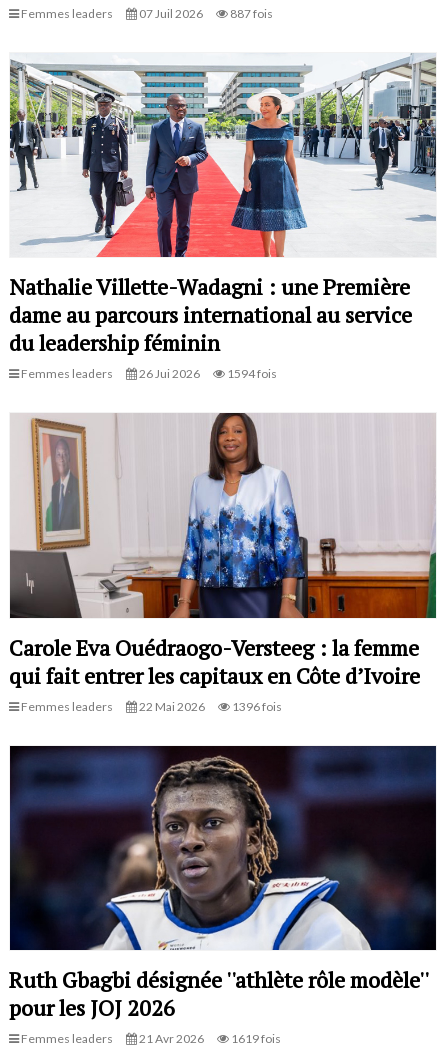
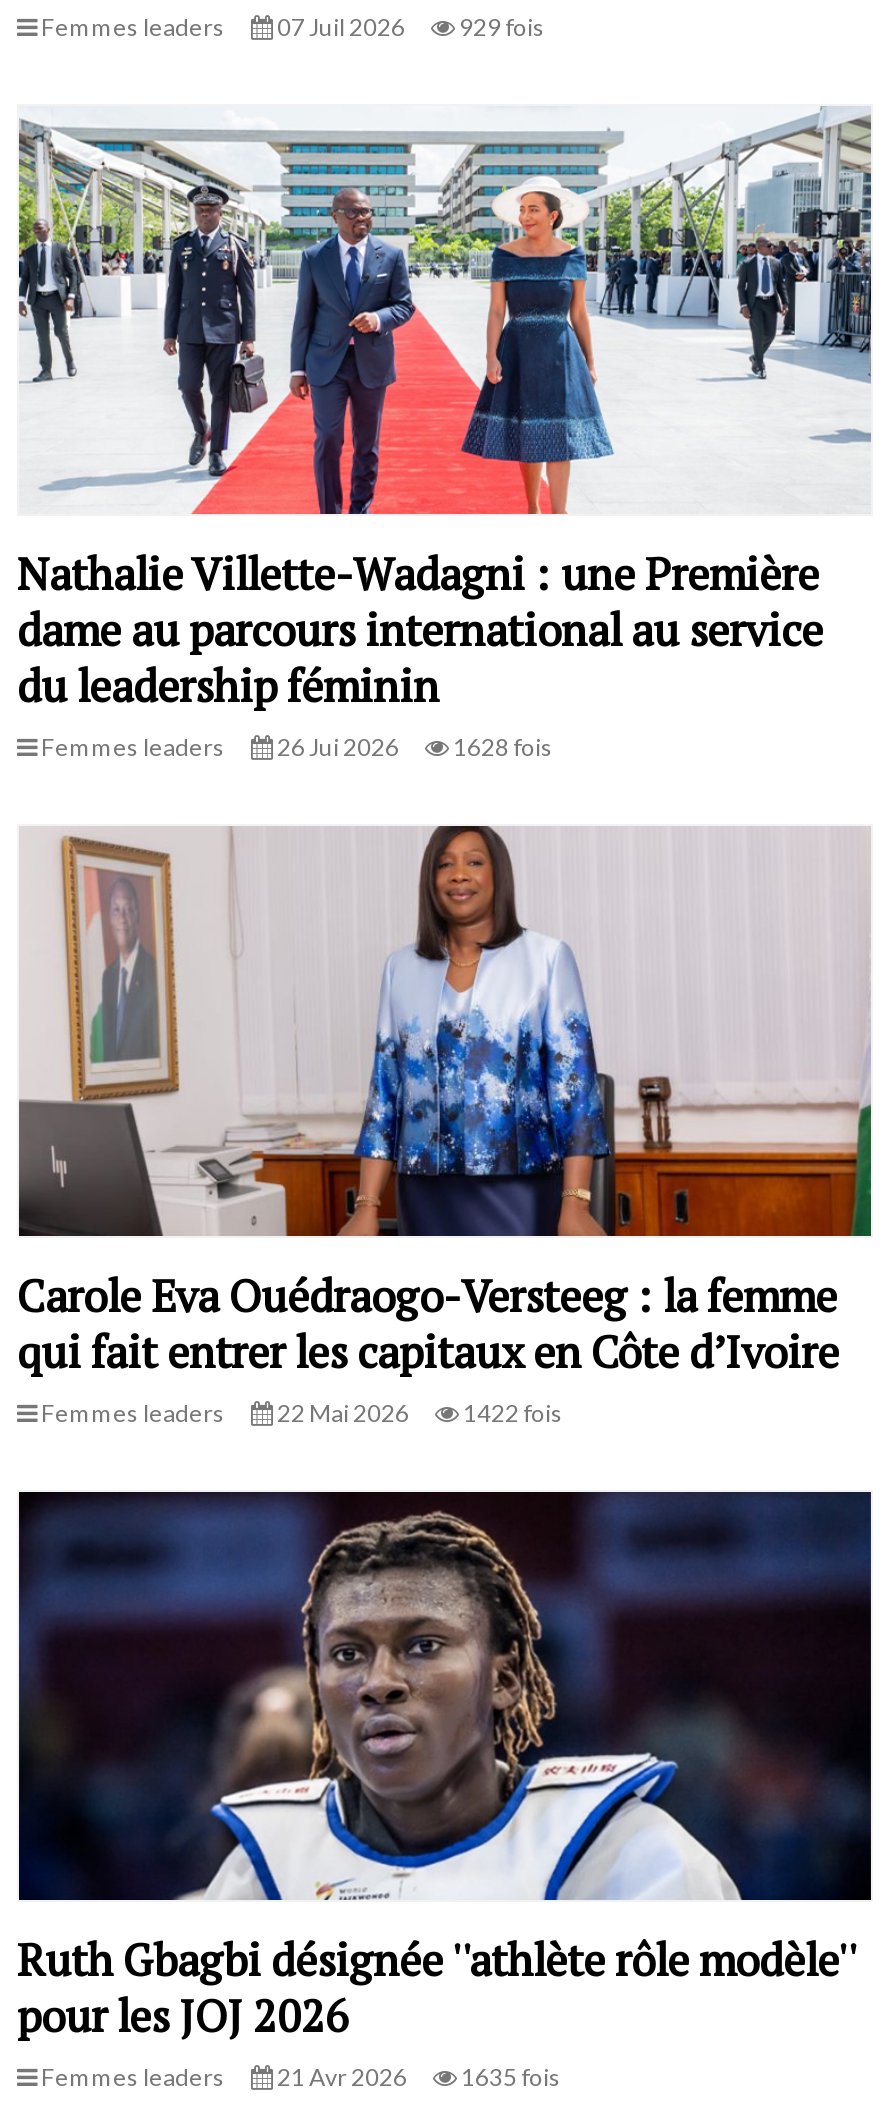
[19,6,273,21] Femmes leaders 07 Juil 2026 887 fois -> [37,12,545,42] Femmes leaders 07 Juil 2026 929 fois
[19,366,277,381] Femmes leaders 26 Jui 2026 1594 fois -> [37,733,553,763] Femmes leaders 26 Jui 2026 1628 fois
[19,699,282,714] Femmes leaders 22 Mai 2026 1396 fois -> [37,1398,563,1428] Femmes leaders 22 Mai 2026 1422 fois
[19,1031,281,1046] Femmes leaders 21 Avr 2026 1619 fois -> [37,2063,561,2093] Femmes leaders 21 Avr 2026 1635 fois

